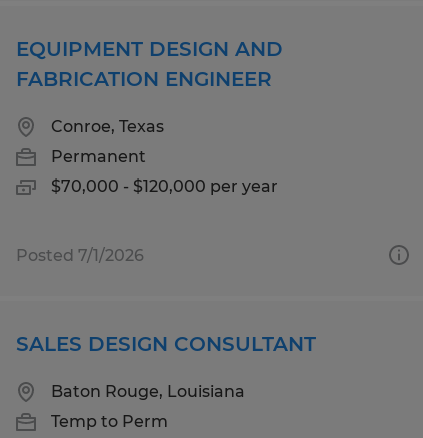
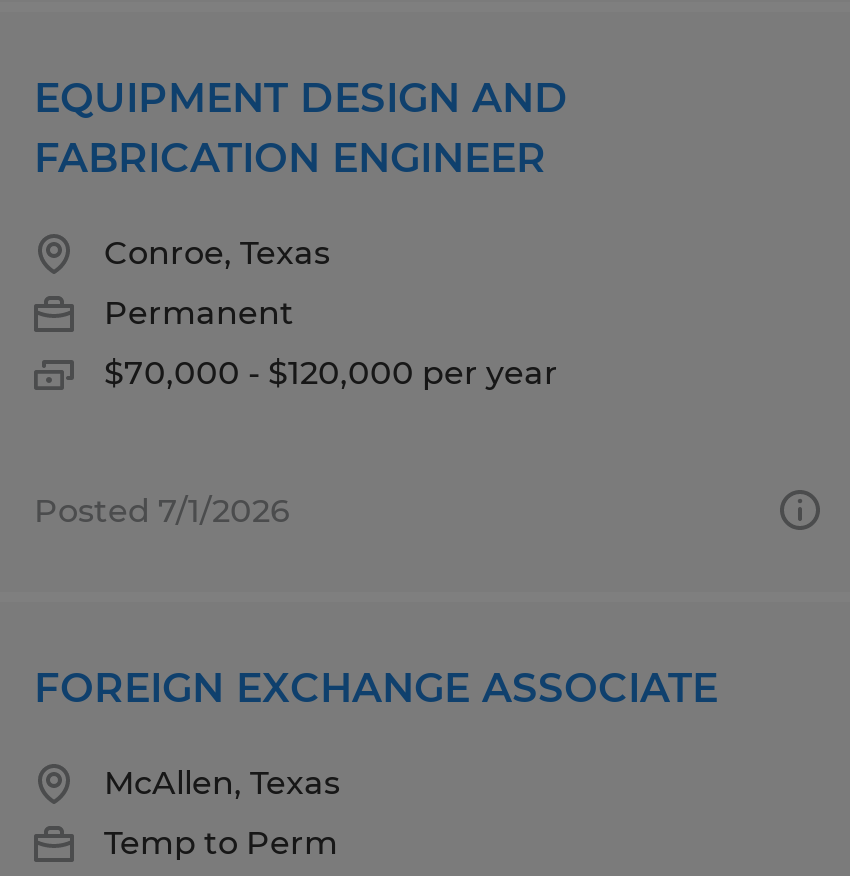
[16,332,316,356] SALES DESIGN CONSULTANT -> [34,664,718,712] FOREIGN EXCHANGE ASSOCIATE
[51,382,245,401] Baton Rouge, Louisiana -> [104,764,340,802] McAllen, Texas

